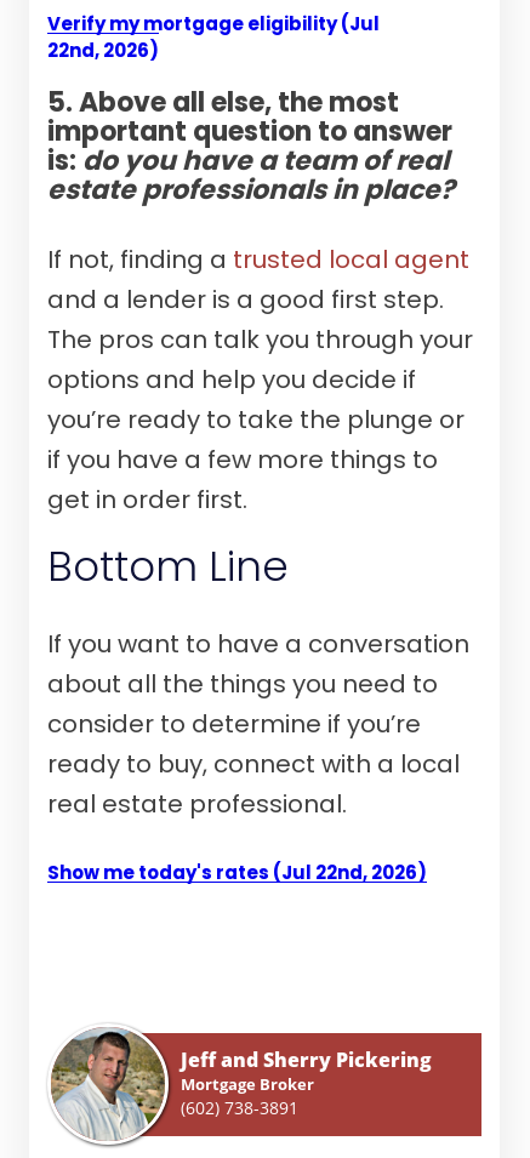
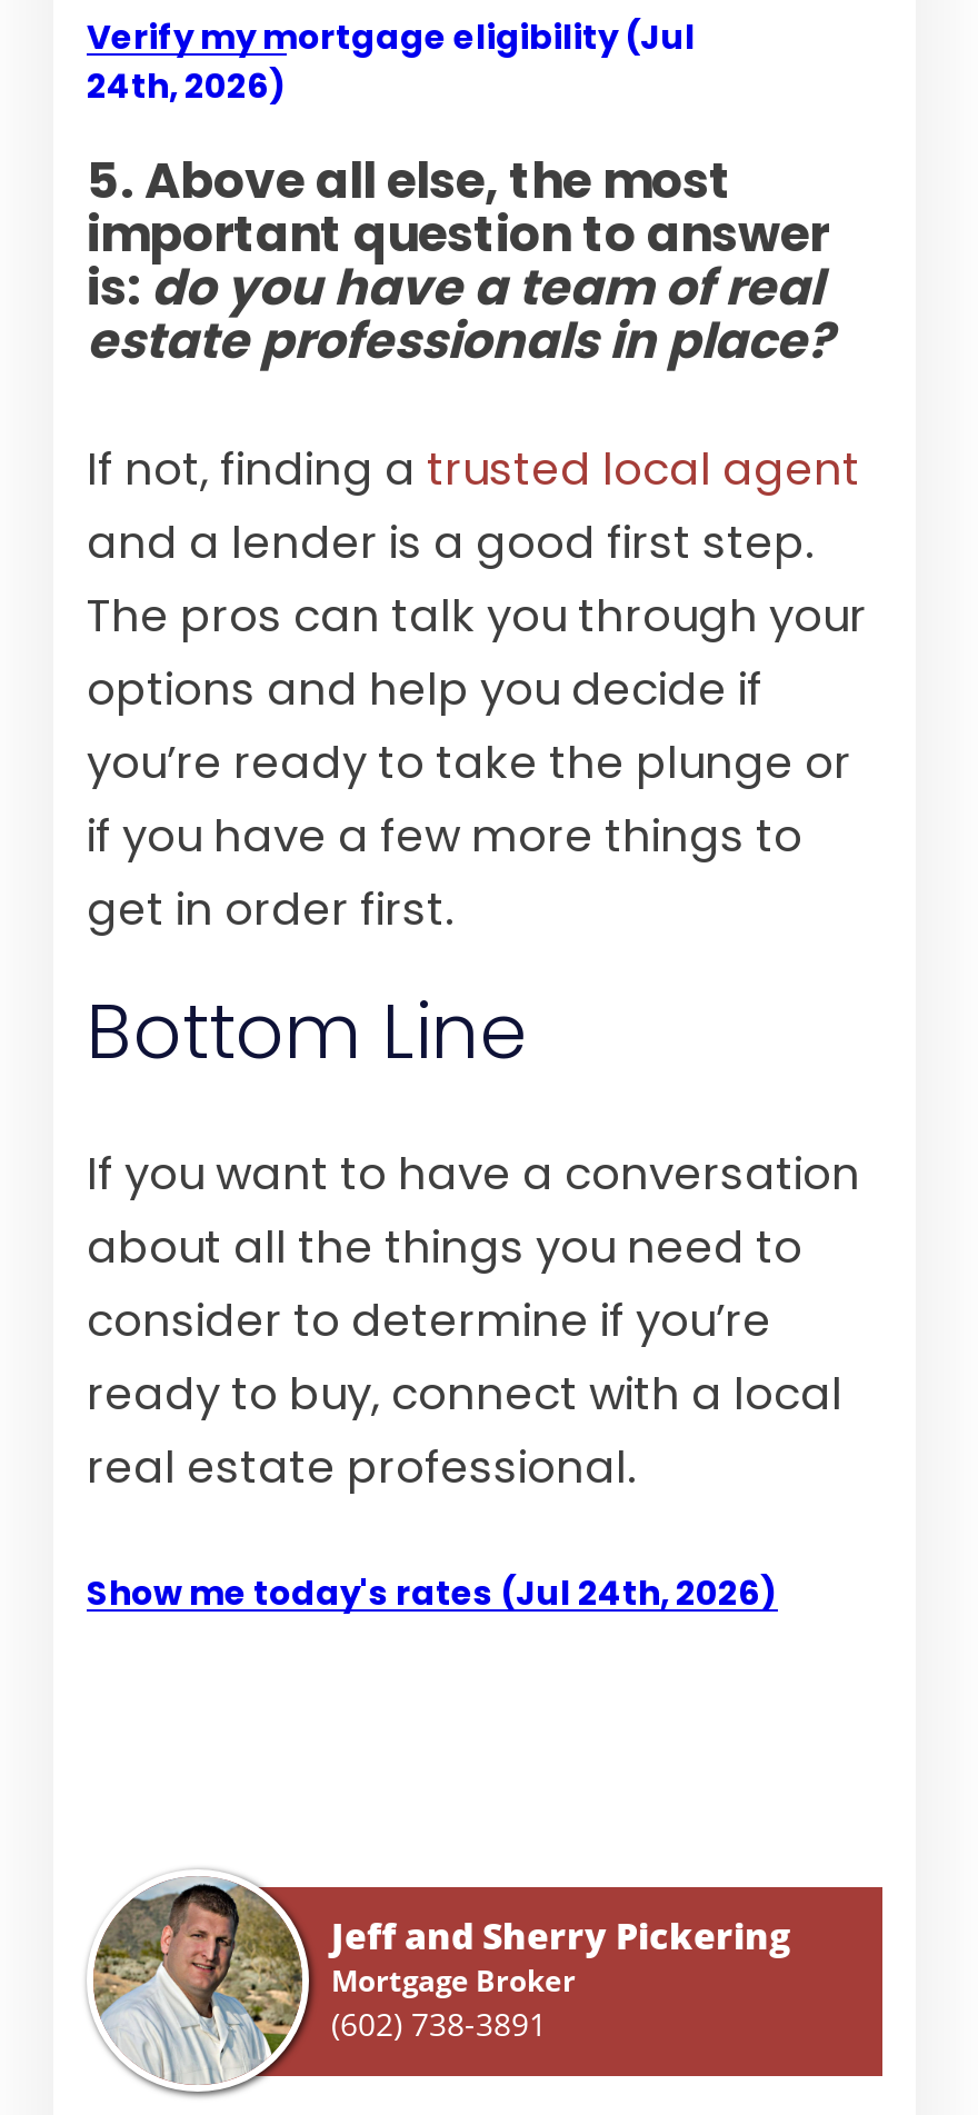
[47,37,159,63] 22nd, 2026) -> [87,62,287,108] 24th, 2026)
[47,859,427,885] Show me today's rates (Jul 22nd, 2026) -> [87,1569,778,1615] Show me today's rates (Jul 24th, 2026)

